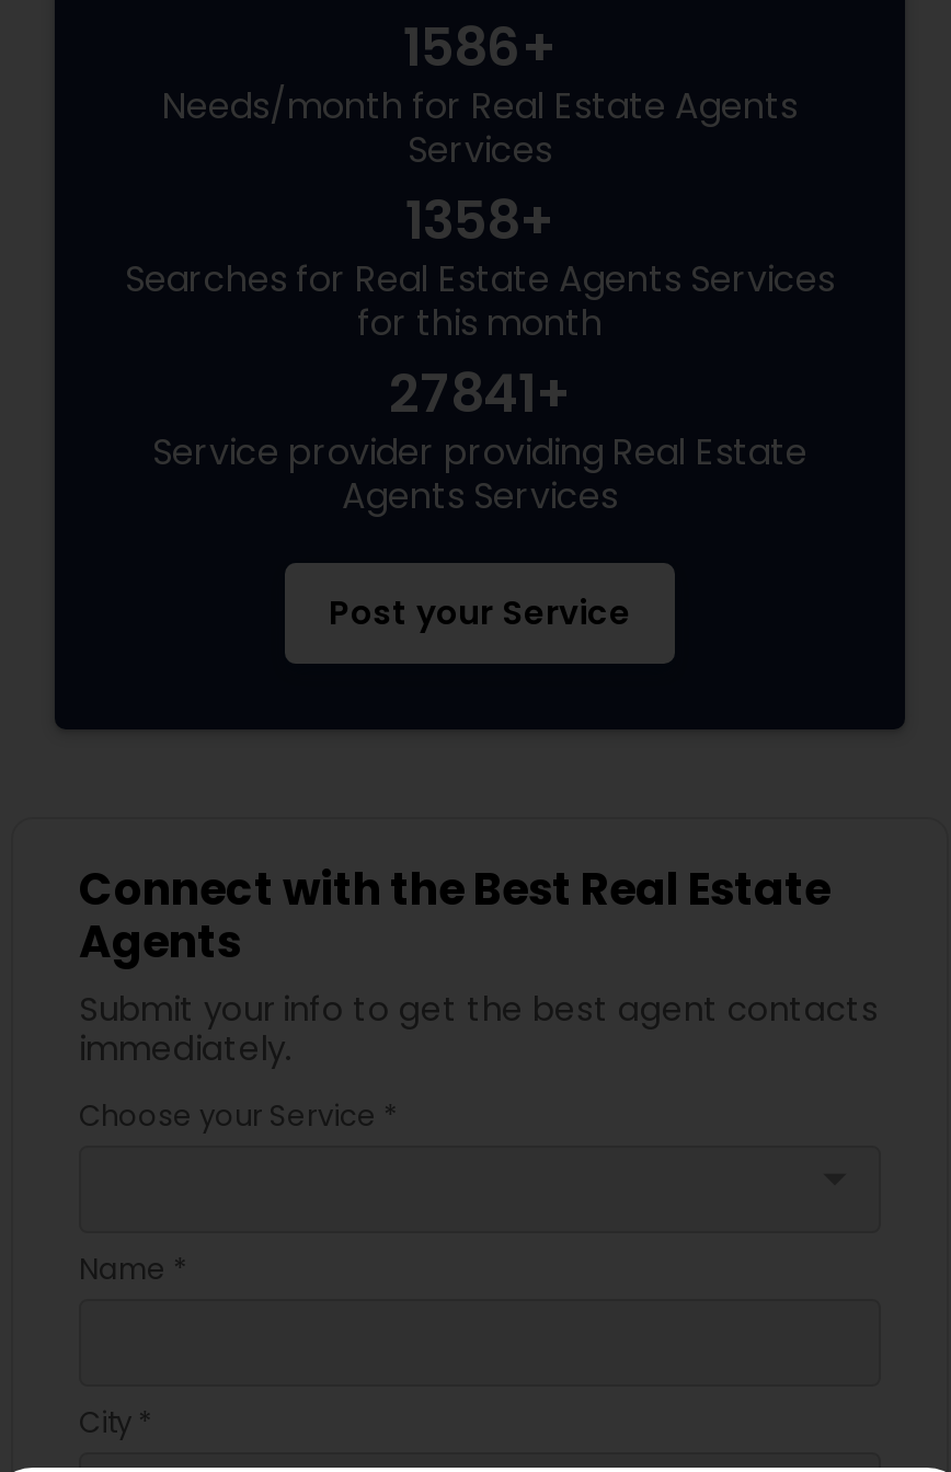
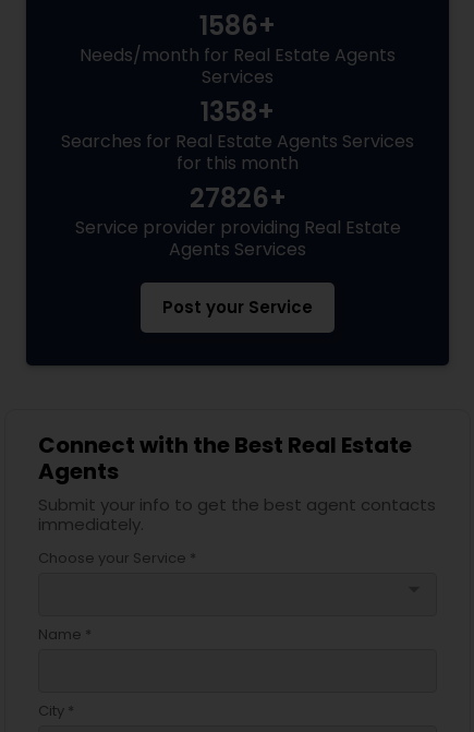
[389,357,571,429] 27841+ -> [189,180,286,216] 27826+

